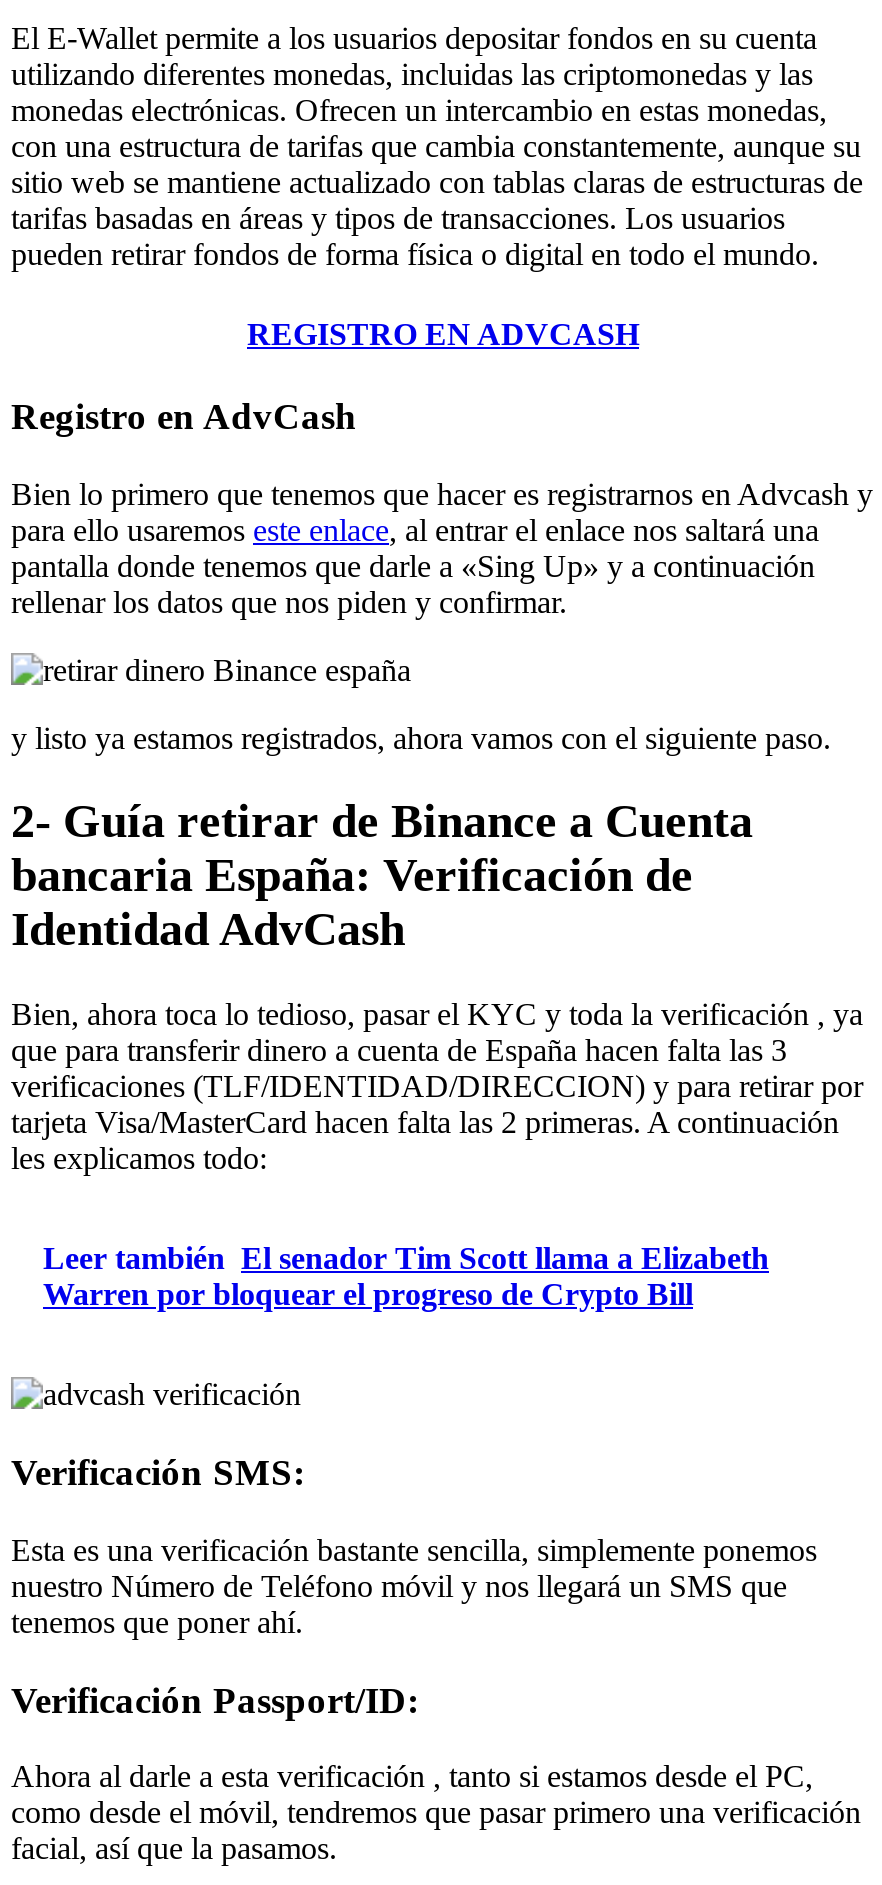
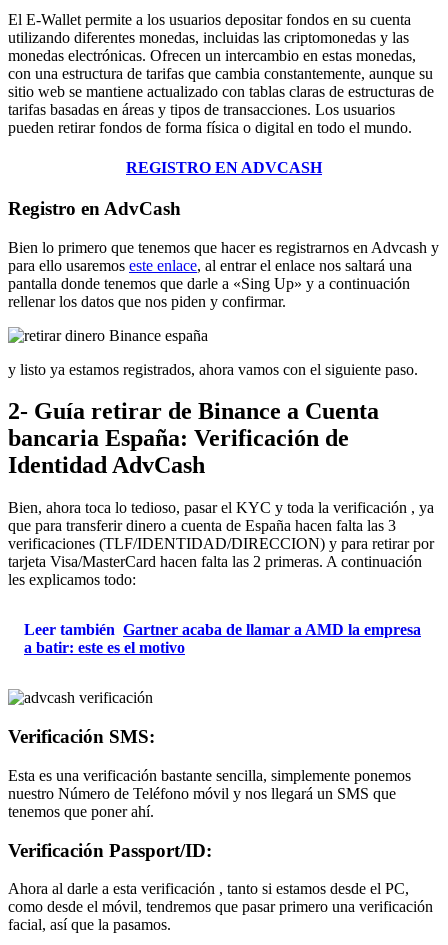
[43,1242,769,1312] Leer también El senador Tim Scott llama a Elizabeth | Warren por bloquear el progreso de Crypto Bill -> [24,621,421,656] Leer también Gartner acaba de llamar a AMD la empresa | a batir: este es el motivo

